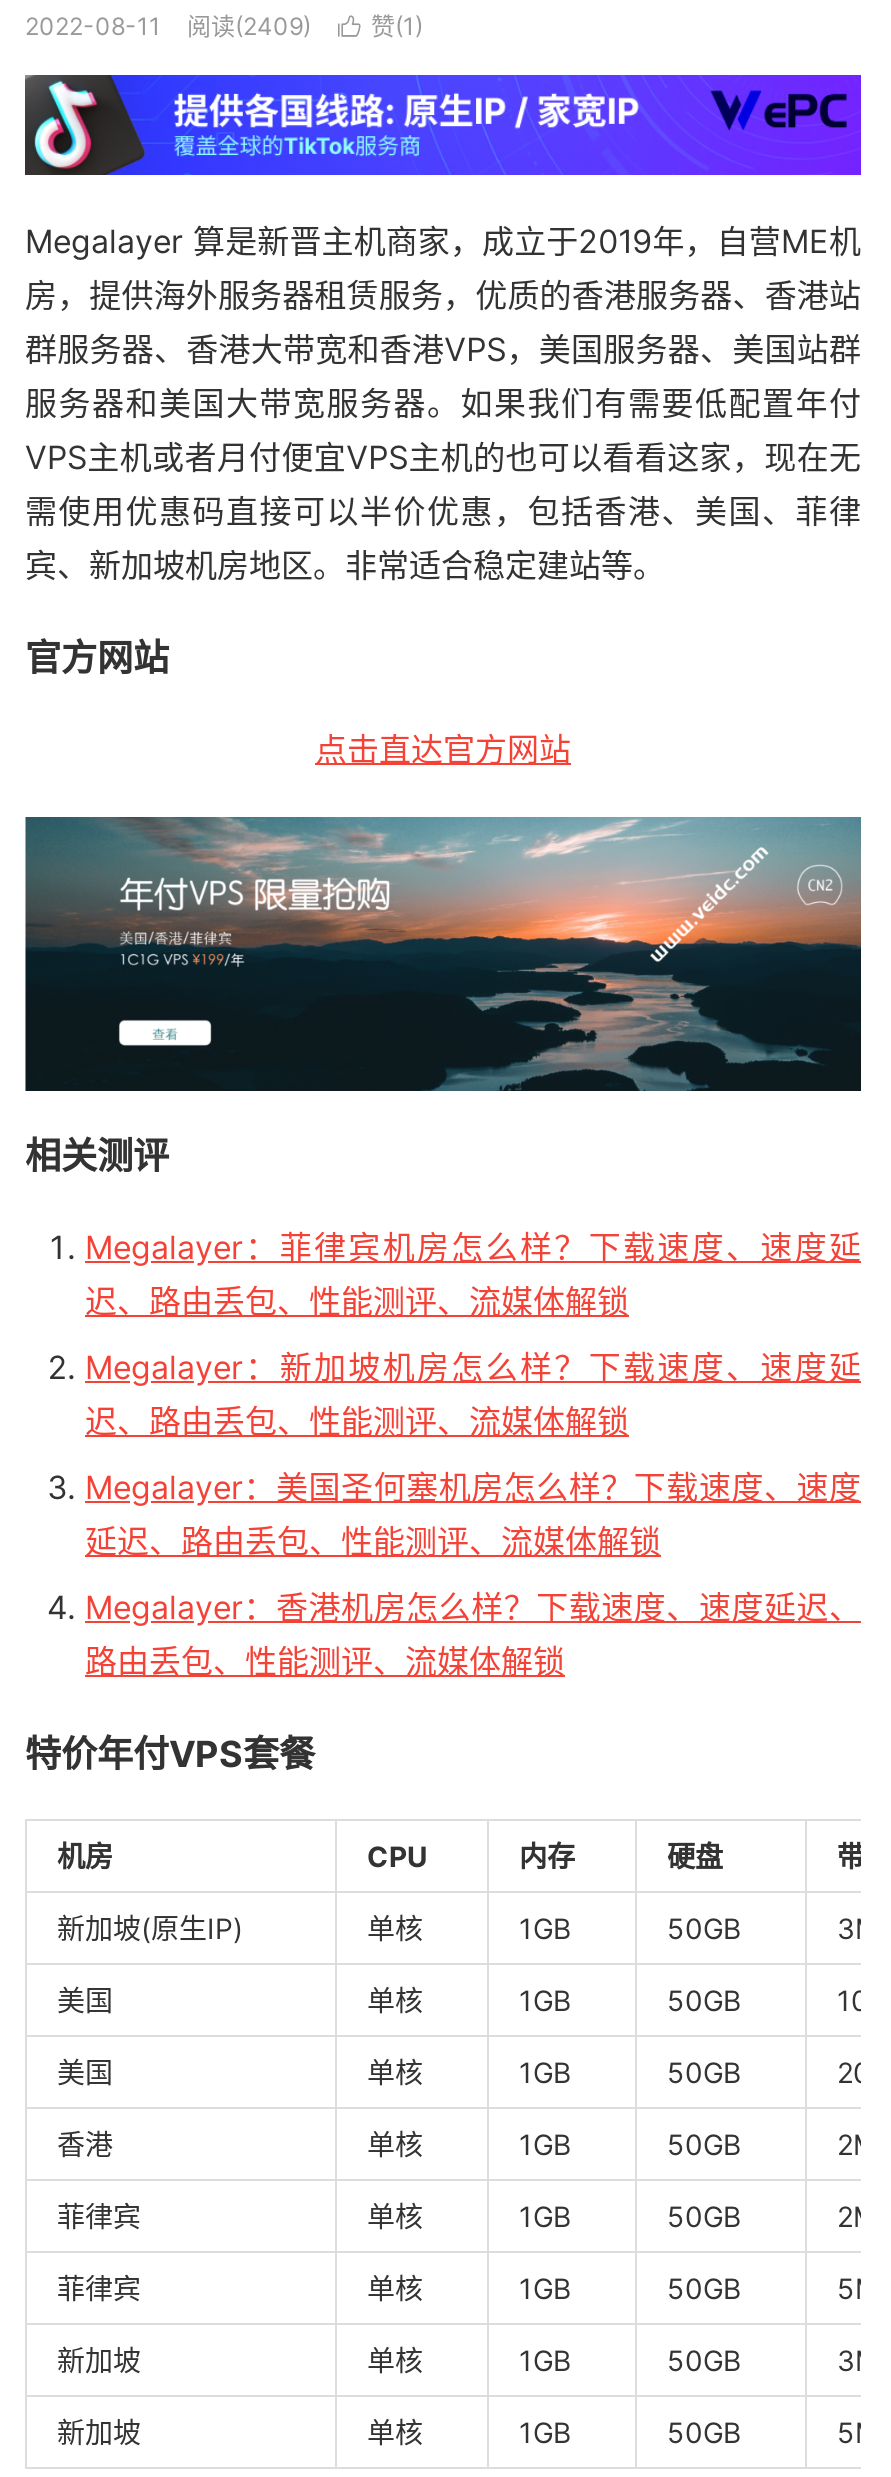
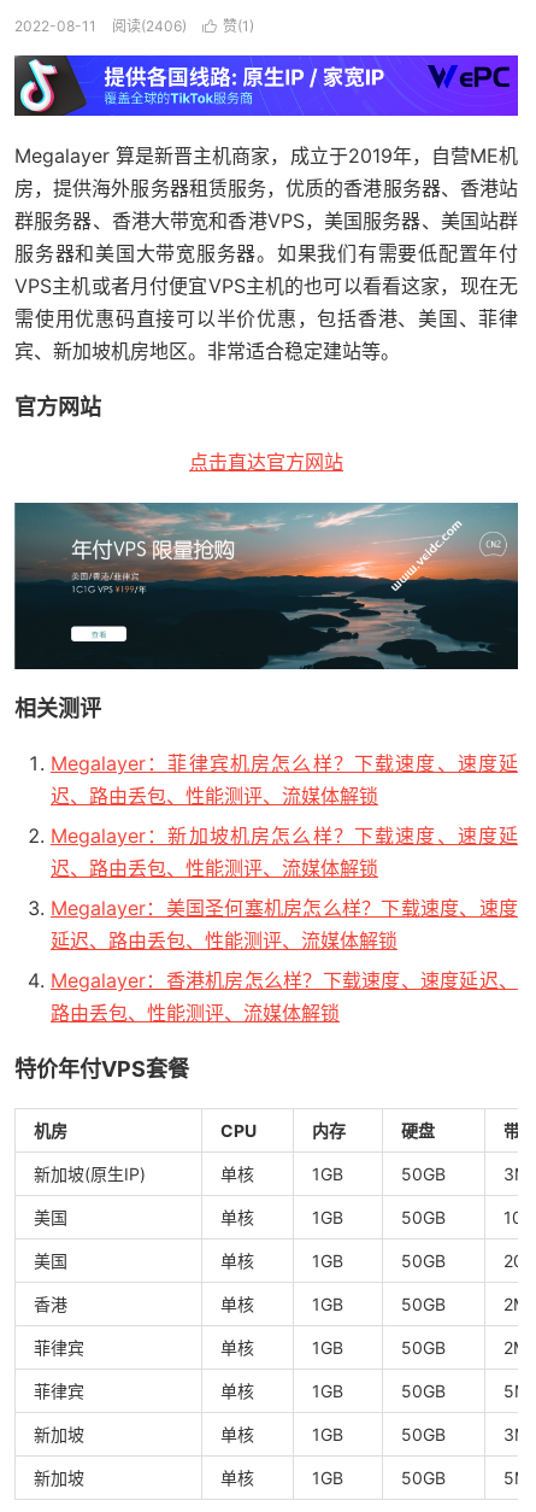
[187,11,311,41] 阅读(2409) -> [112,17,187,35] 阅读(2406)

